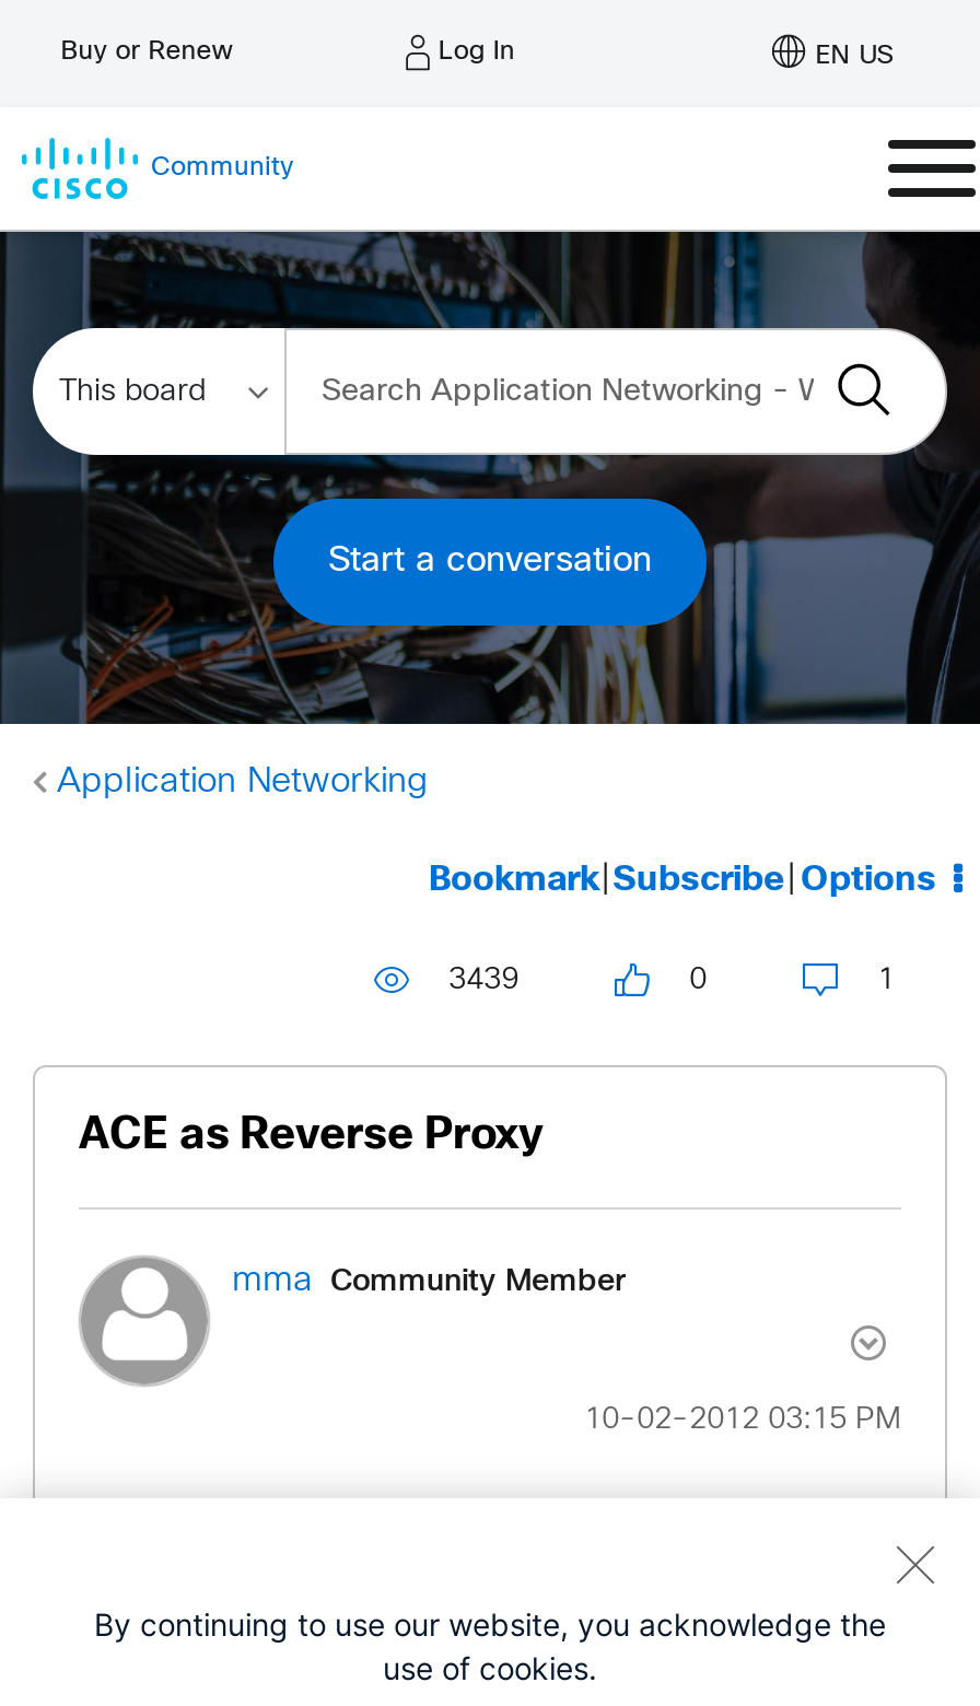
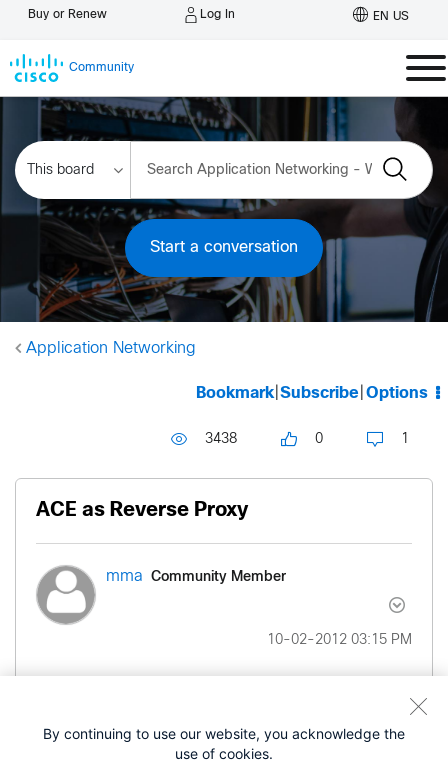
[448,967,518,995] 3439 -> [205,433,237,446] 3438

